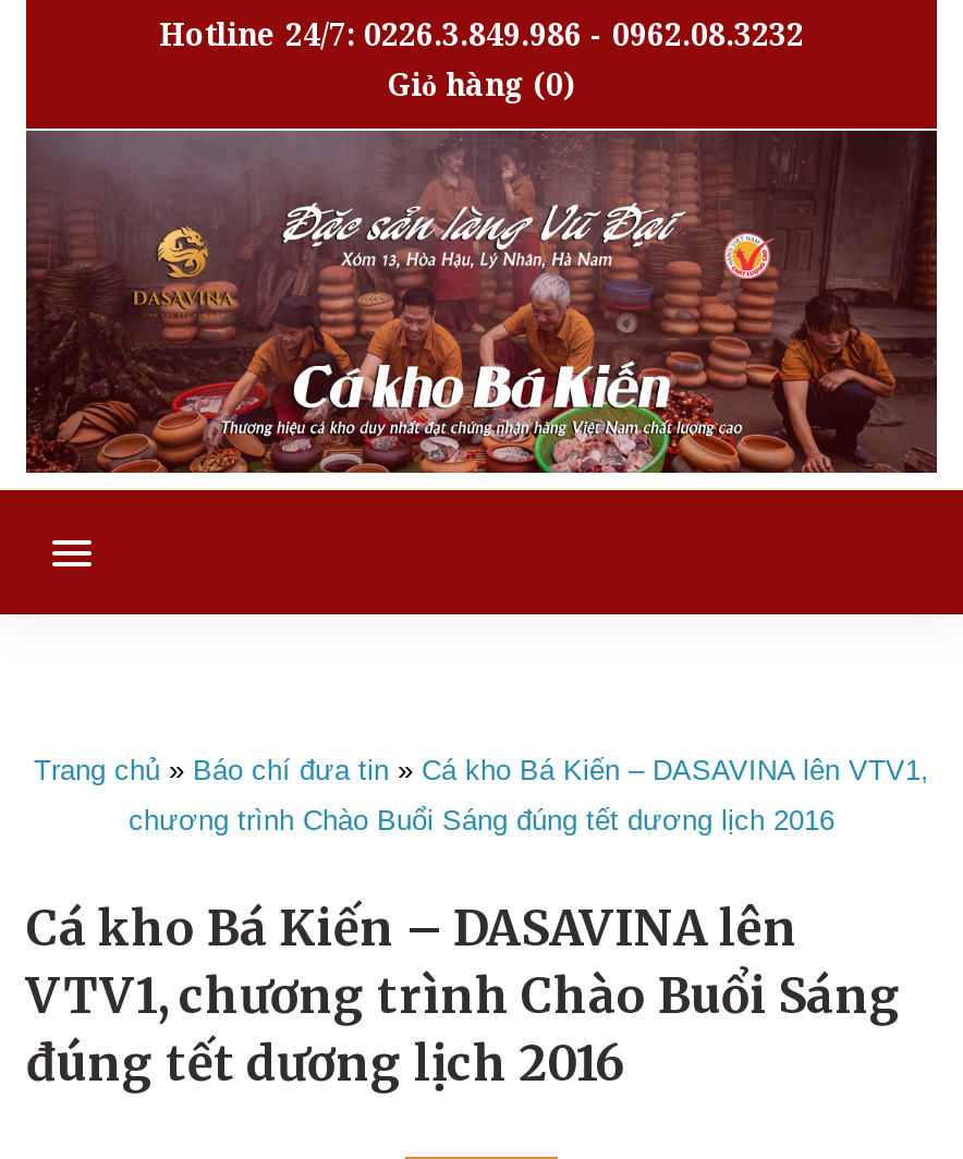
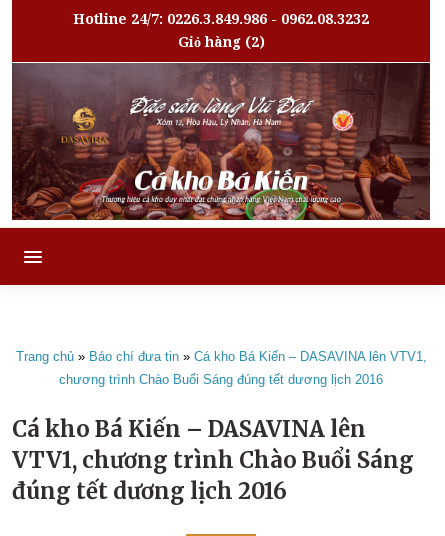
[387,68,576,102] Giỏ hàng (0) -> [177,34,264,50] Giỏ hàng (2)

